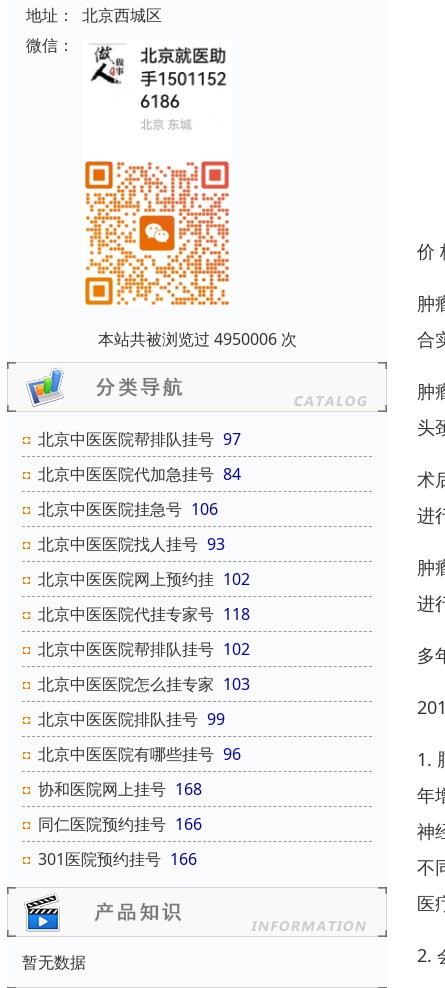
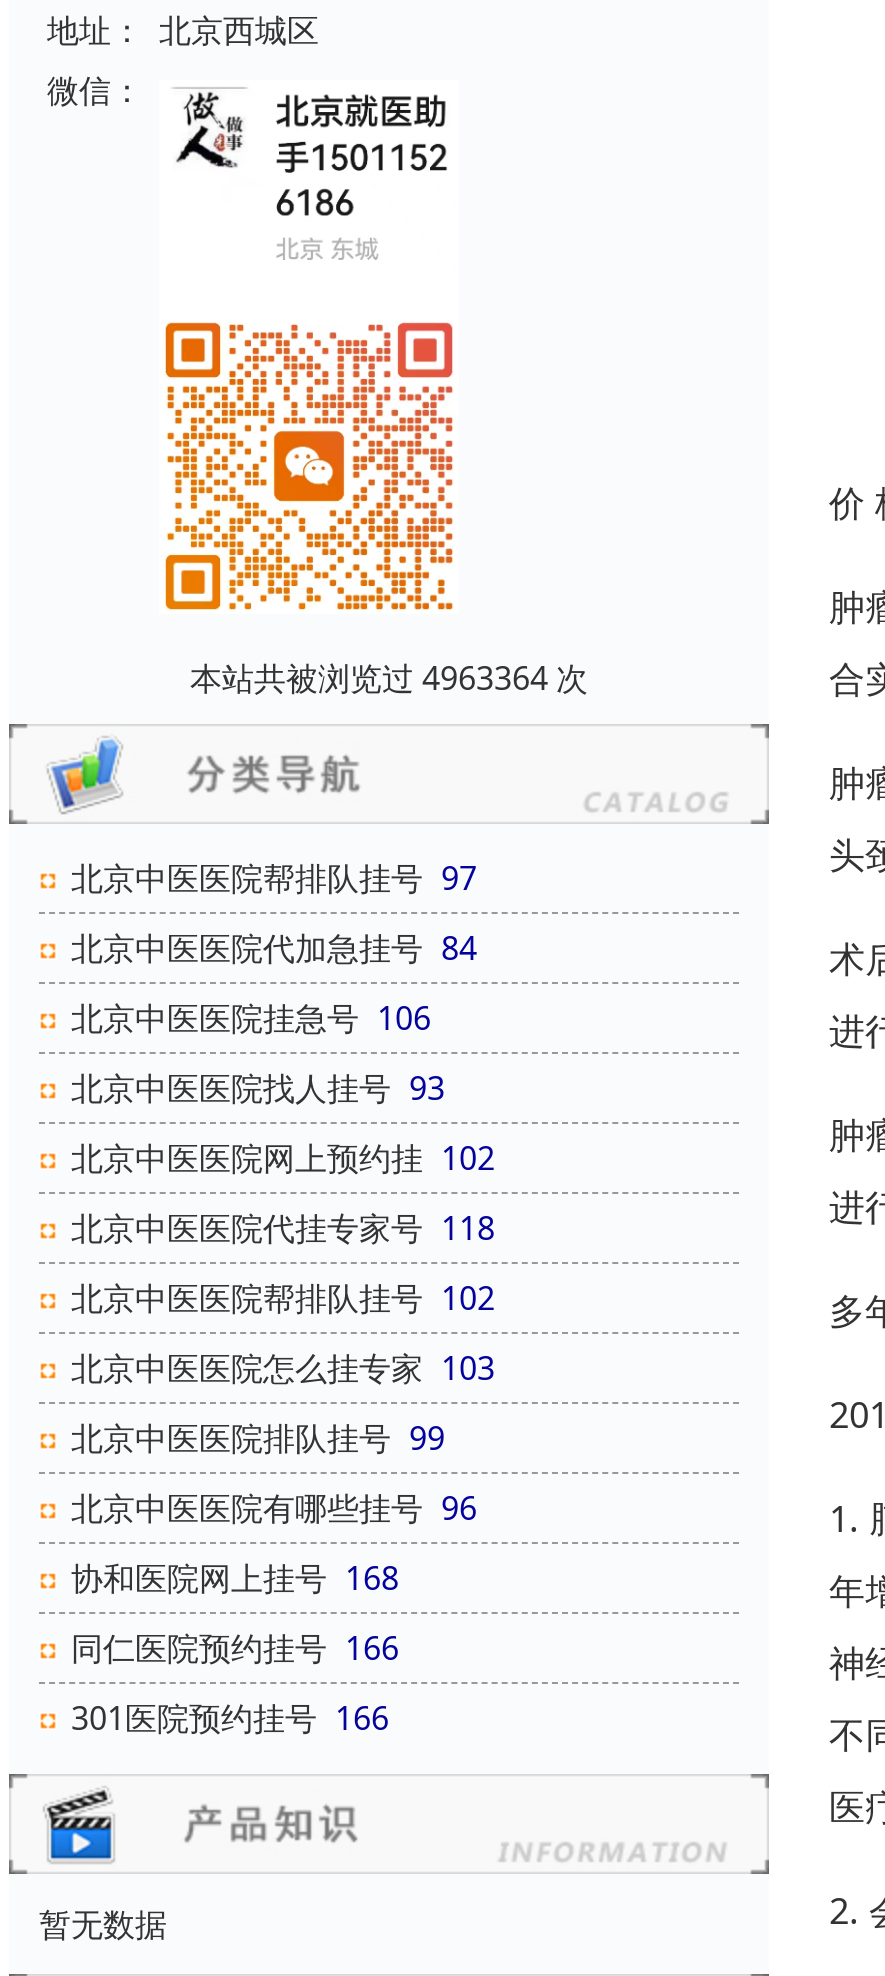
[97,328,296,350] 本站共被浏览过 4950006 次 -> [190,657,588,701] 本站共被浏览过 4963364 次

